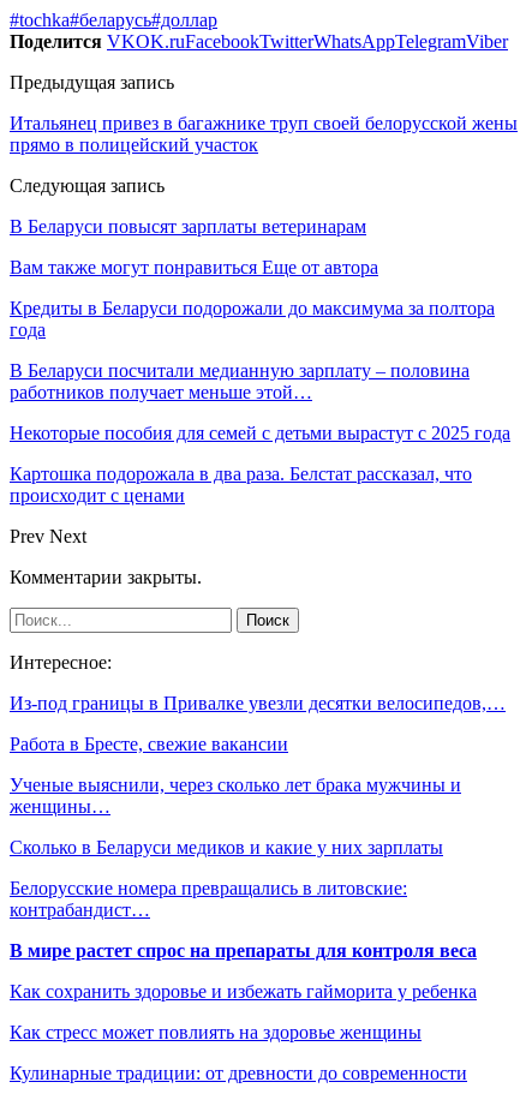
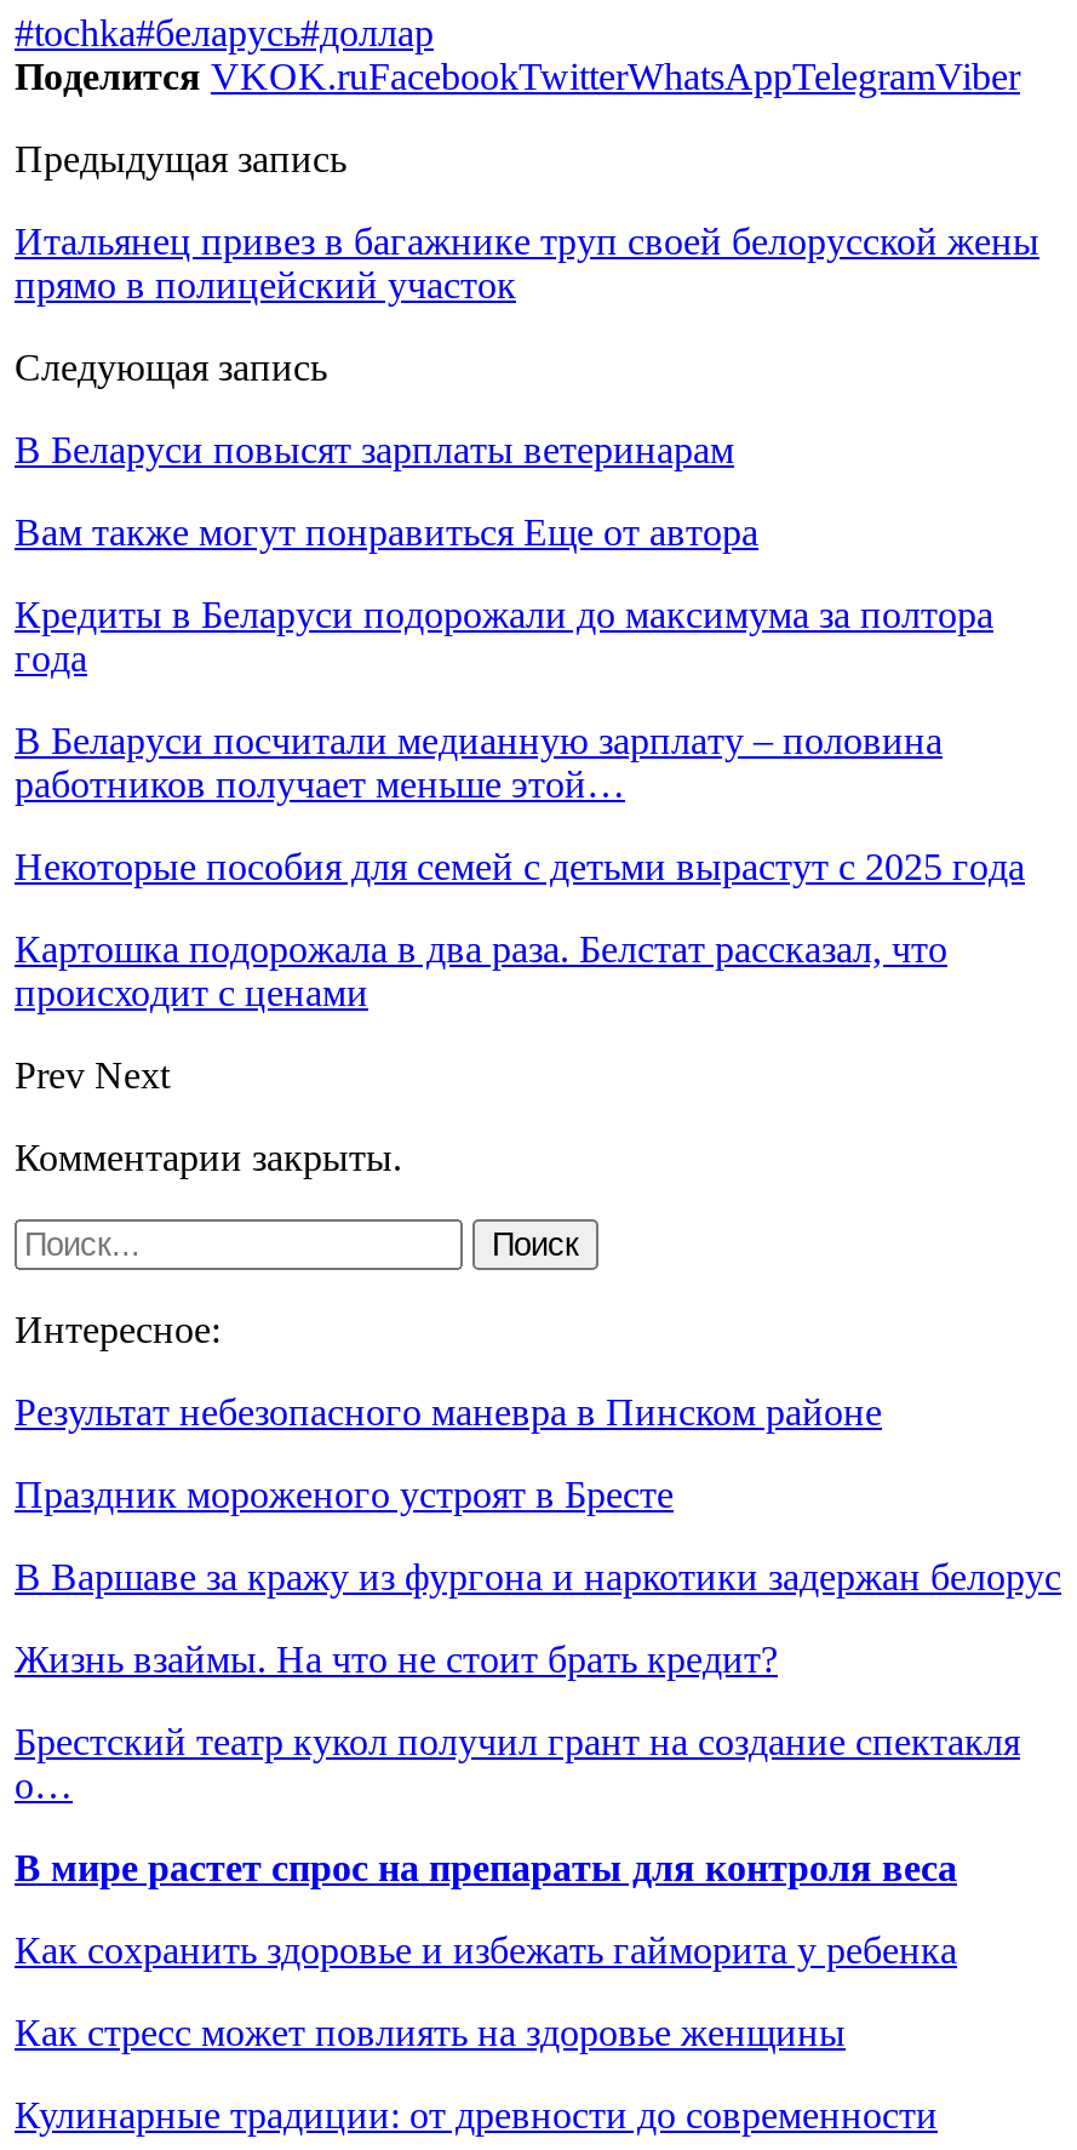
[10,693,506,714] Из-под границы в Привалке увезли десятки велосипедов,… -> [15,1392,882,1433] Результат небезопасного маневра в Пинском районе
[10,734,288,754] Работа в Бресте, свежие вакансии -> [15,1474,674,1515] Праздник мороженого устроят в Бресте
[10,775,461,817] Ученые выяснили, через сколько лет брака мужчины и | женщины… -> [15,1557,1061,1598] В Варшаве за кражу из фургона и наркотики задержан белорус
[10,837,443,858] Сколько в Беларуси медиков и какие у них зарплаты -> [15,1639,778,1680] Жизнь взаймы. На что не стоит брать кредит?
[10,878,407,920] Белорусские номера превращались в литовские: | контрабандист… -> [15,1721,1020,1806] Брестский театр кукол получил грант на создание спектакля | о…

